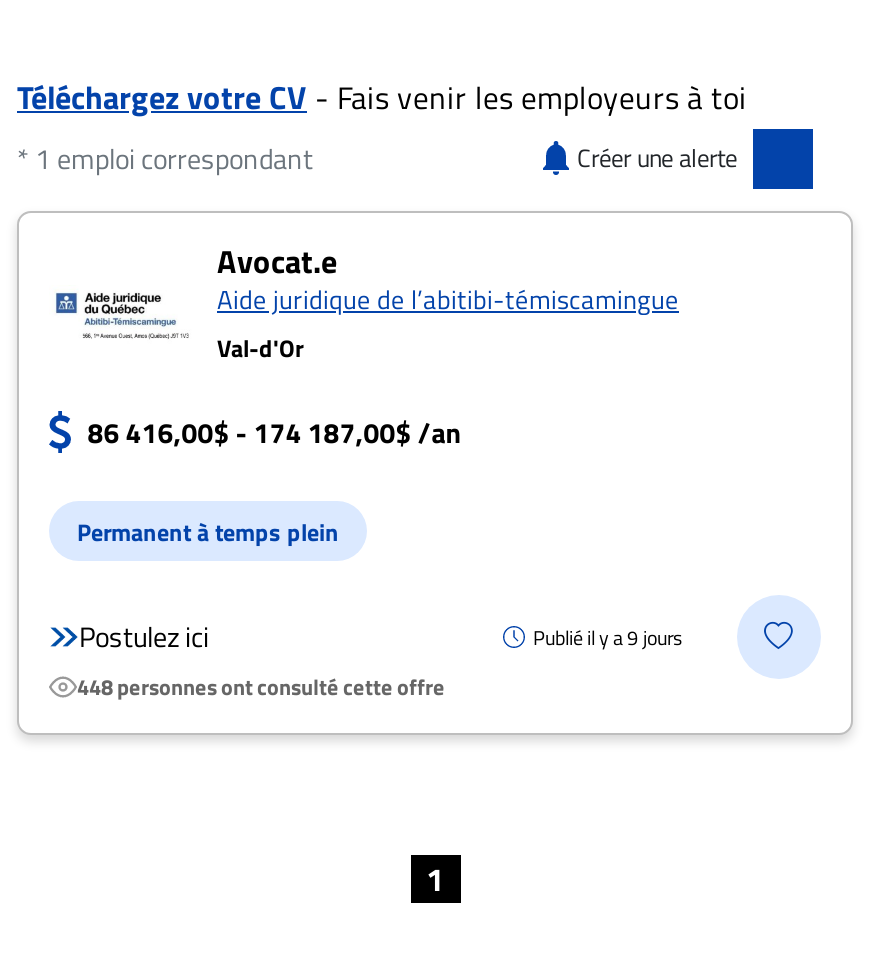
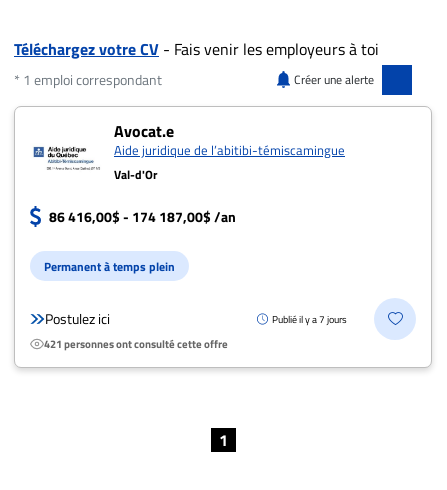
[533,622,683,652] Publié il y a 9 jours -> [272,311,347,326] Publié il y a 7 jours
[77,671,445,703] 448 personnes ont consulté cette offre -> [44,336,228,352] 421 personnes ont consulté cette offre

